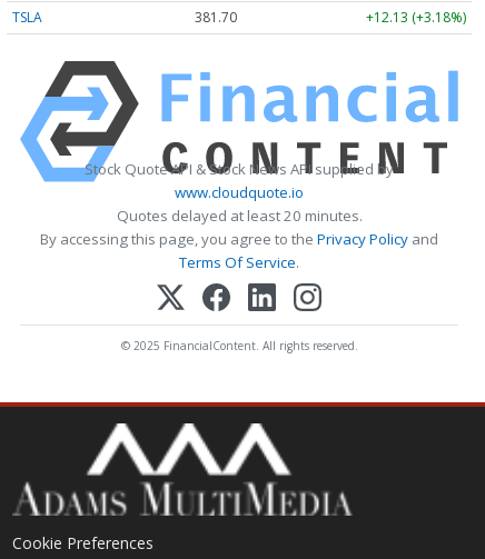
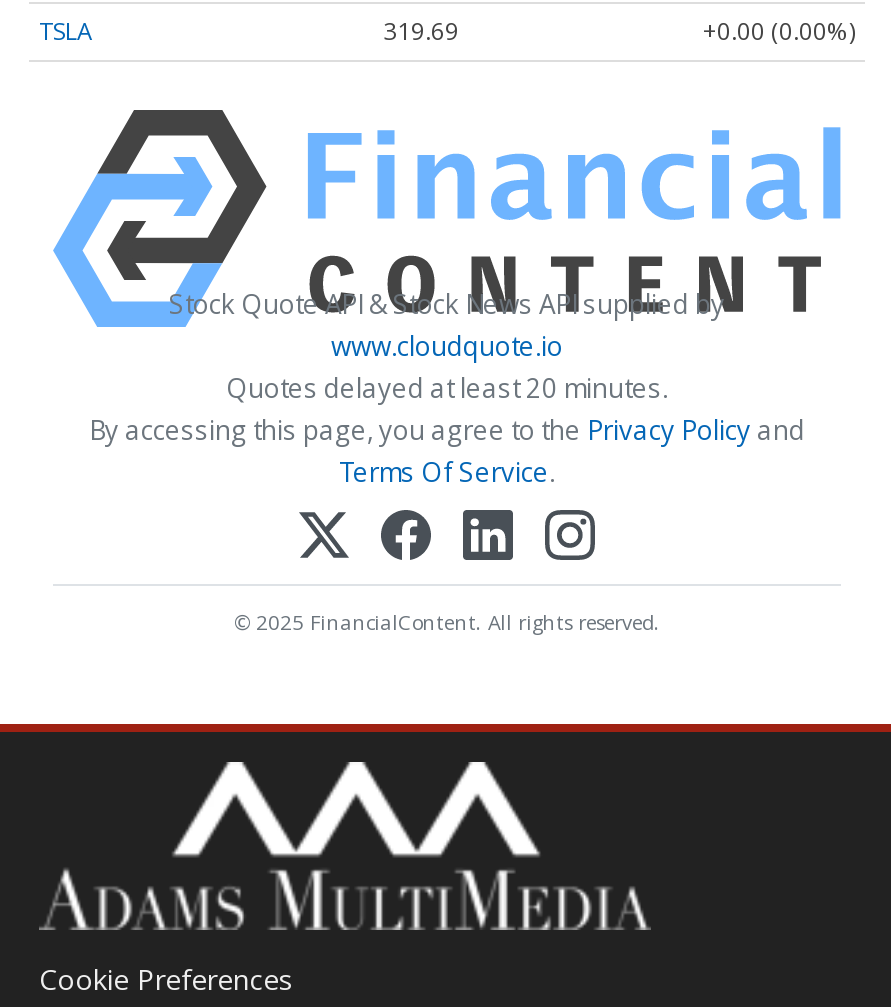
[195,8,237,27] 381.70 -> [383,15,459,49] 319.69
[366,8,466,27] +12.13 (+3.18%) -> [703,15,855,49] +0.00 (0.00%)

